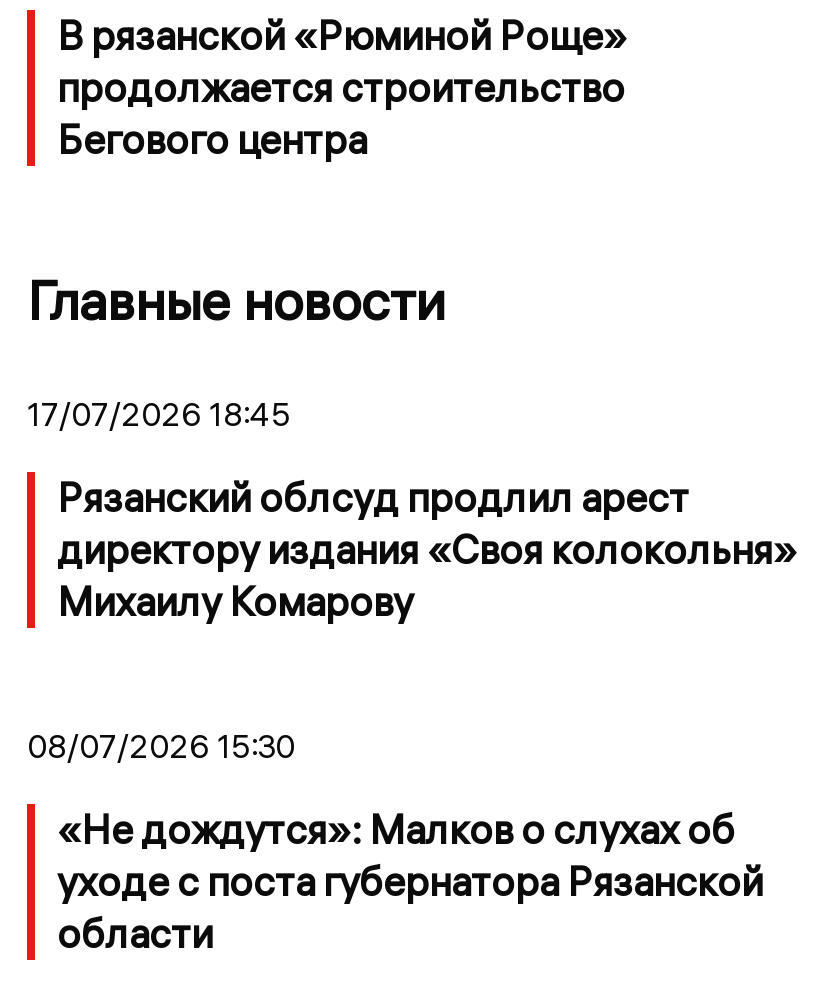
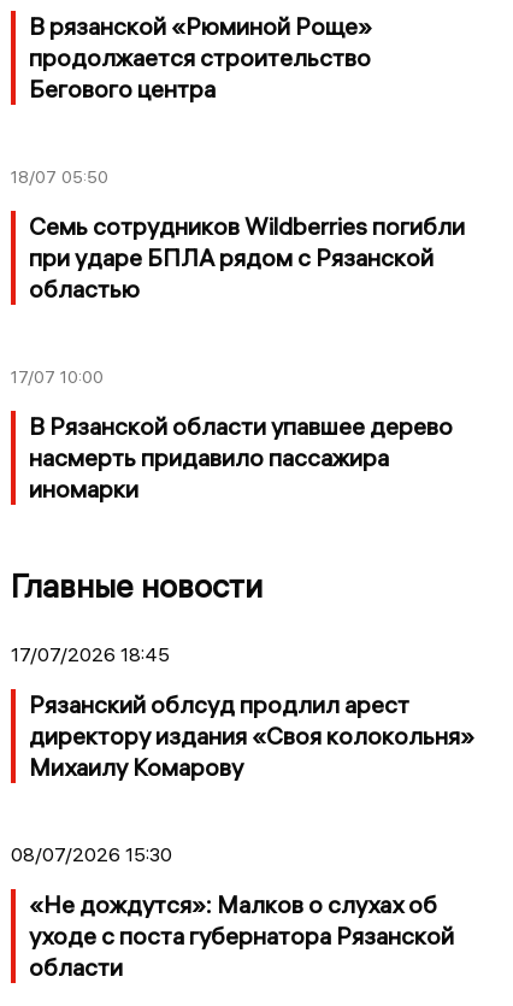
none -> [11,167,465,504] 18/07 05:50 | Семь сотрудников Wildberries погибли | при ударе БПЛА рядом с Рязанской | областью | 17/07 10:00 | В Рязанской области упавшее дерево | насмерть придавило пассажира | иномарки

